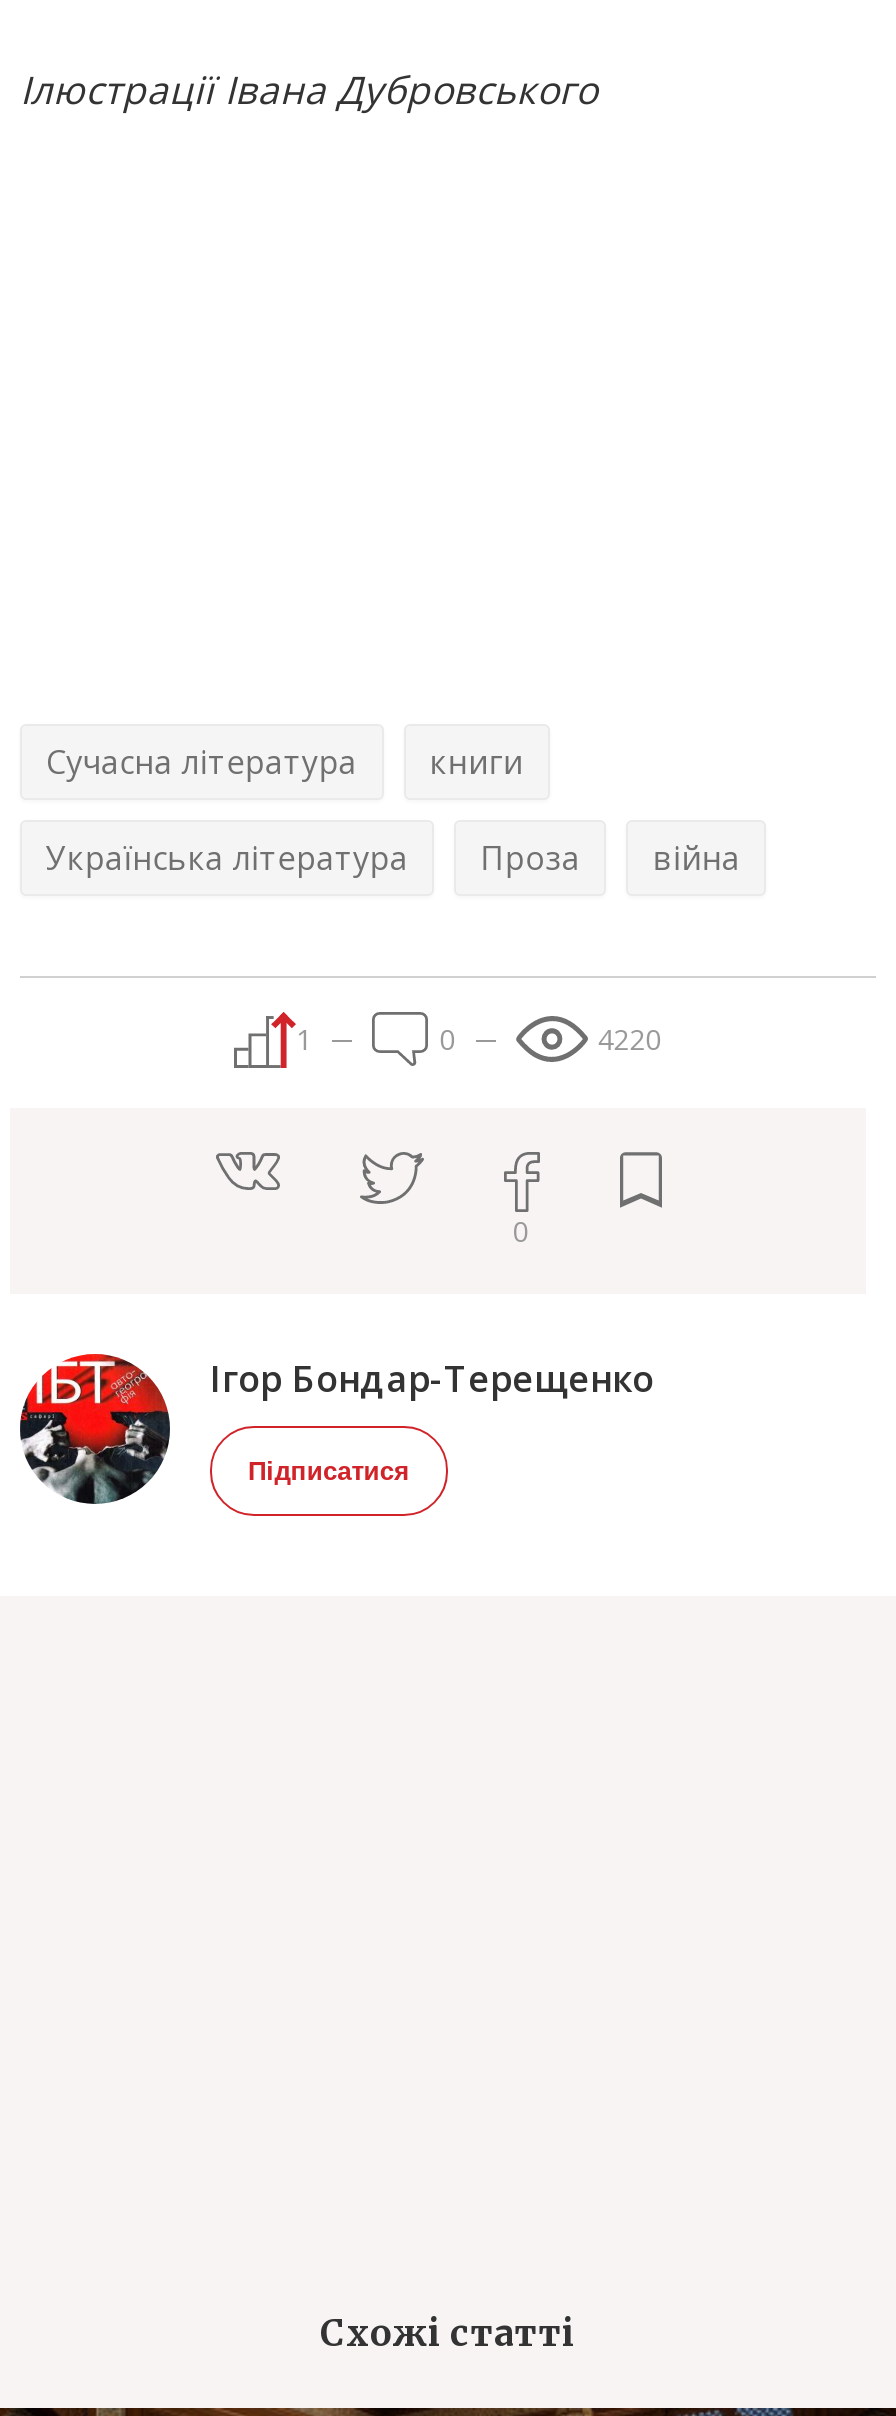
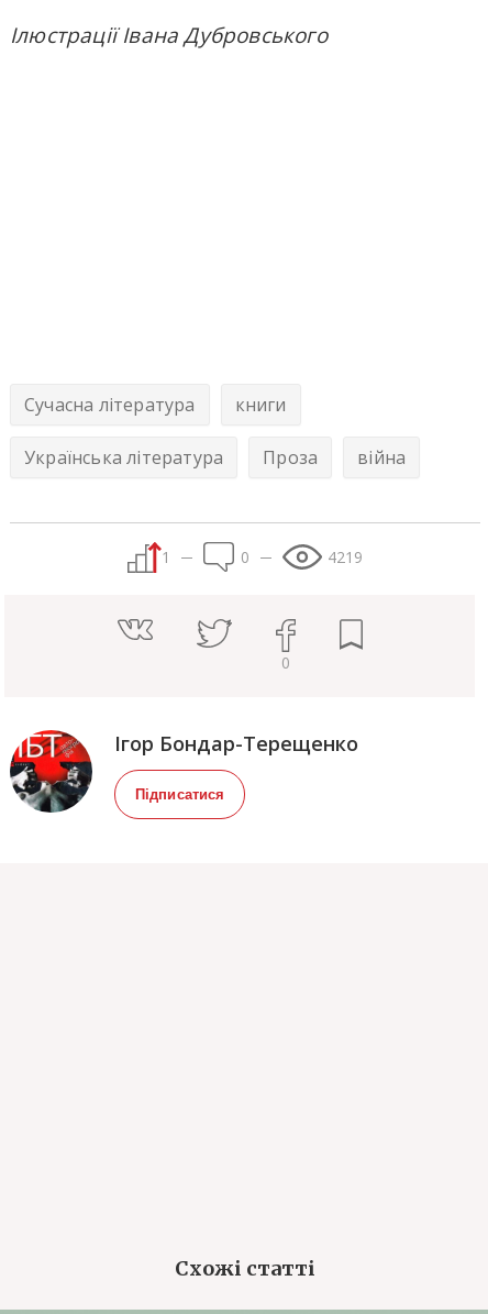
[598,1020,662,1058] 4220 -> [327,547,362,567] 4219

